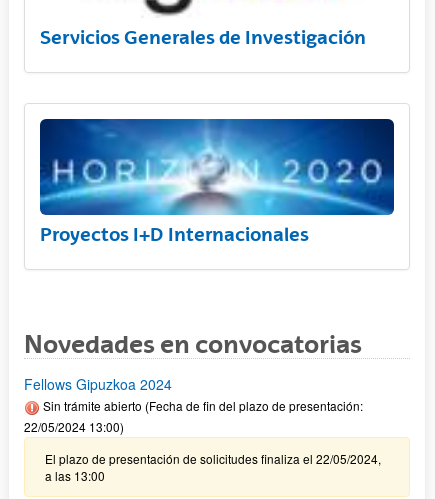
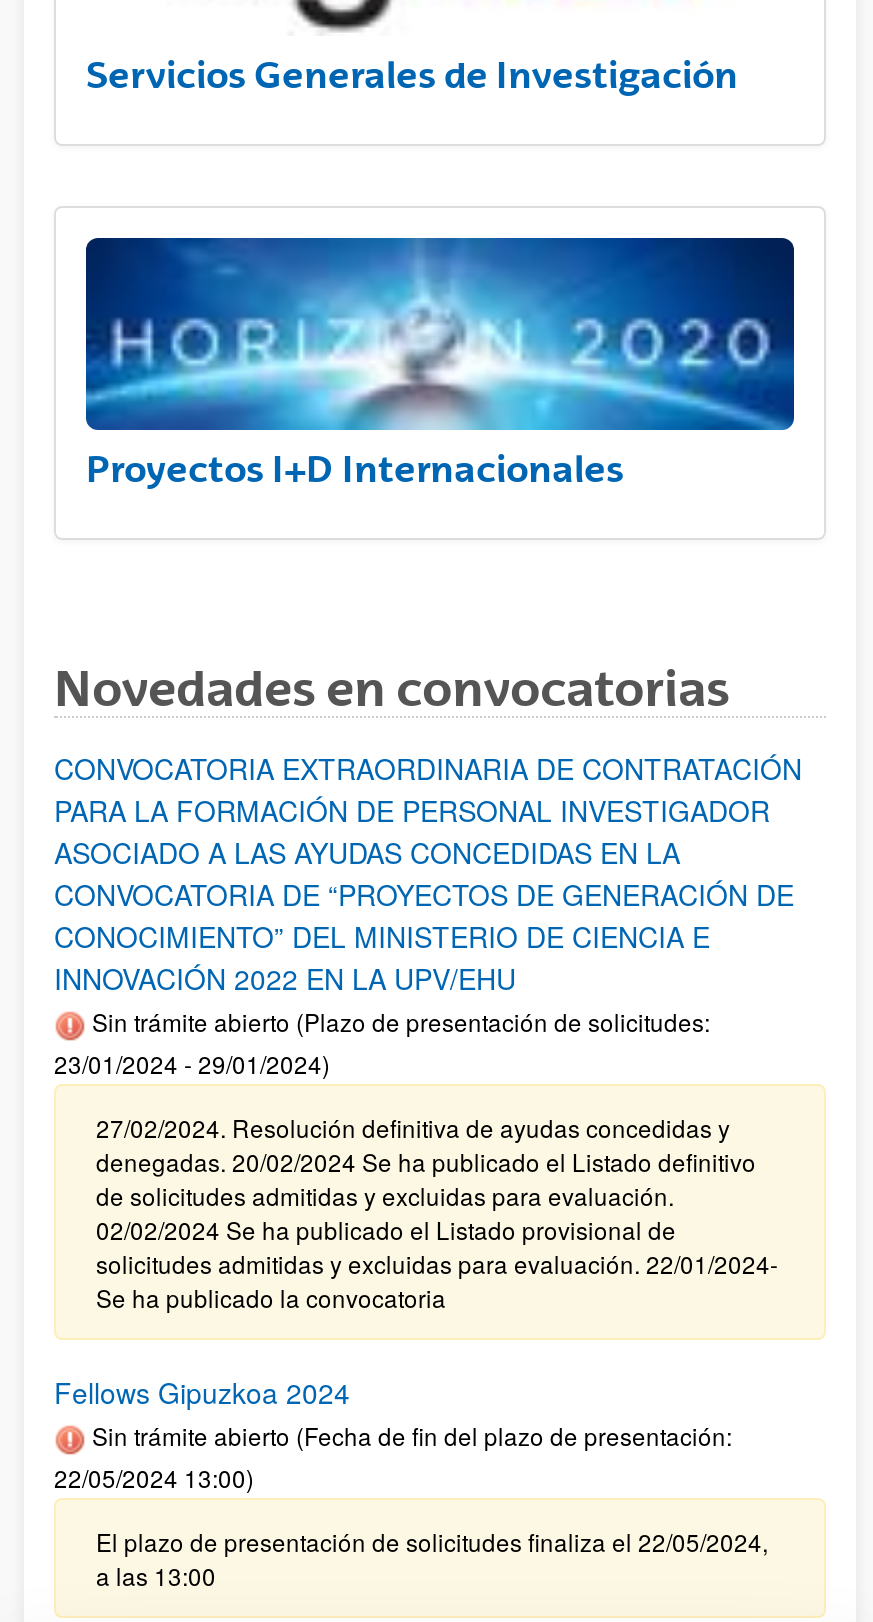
none -> [54,748,802,1314] CONVOCATORIA EXTRAORDINARIA DE CONTRATACIÓN | PARA LA FORMACIÓN DE PERSONAL INVESTIGADOR | ASOCIADO A LAS AYUDAS CONCEDIDAS EN LA | CONVOCATORIA DE “PROYECTOS DE GENERACIÓN DE | CONOCIMIENTO” DEL MINISTERIO DE CIENCIA E | INNOVACIÓN 2022 EN LA UPV/EHU | Sin trámite abierto (Plazo de presentación de solicitudes: | 23/01/2024 - 29/01/2024) | 27/02/2024. Resolución definitiva de ayudas concedidas y | denegadas. 20/02/2024 Se ha publicado el Listado definitivo | de solicitudes admitidas y excluidas para evaluación. | 02/02/2024 Se ha publicado el Listado provisional de | solicitudes admitidas y excluidas para evaluación. 22/01/2024- | Se ha publicado la convocatoria

